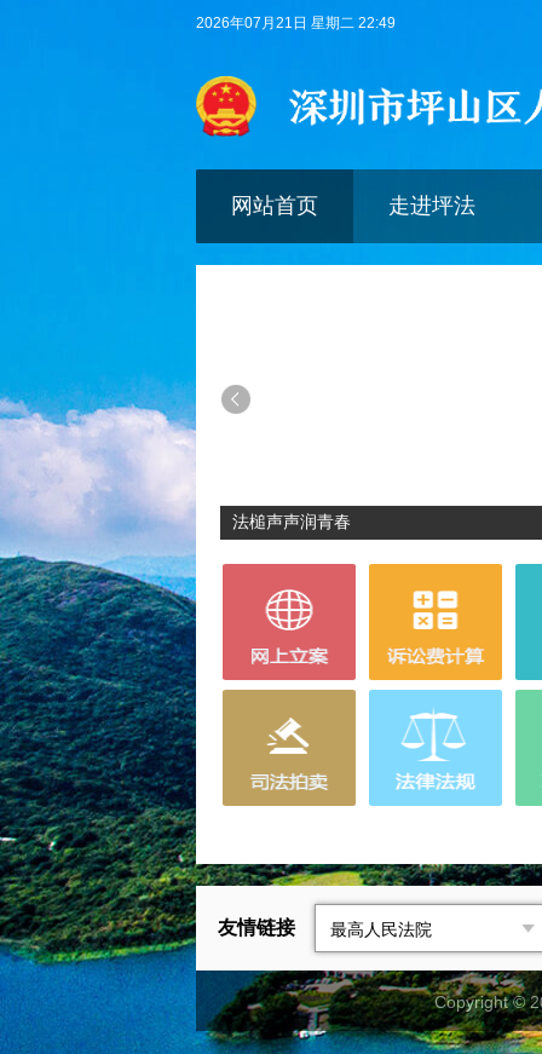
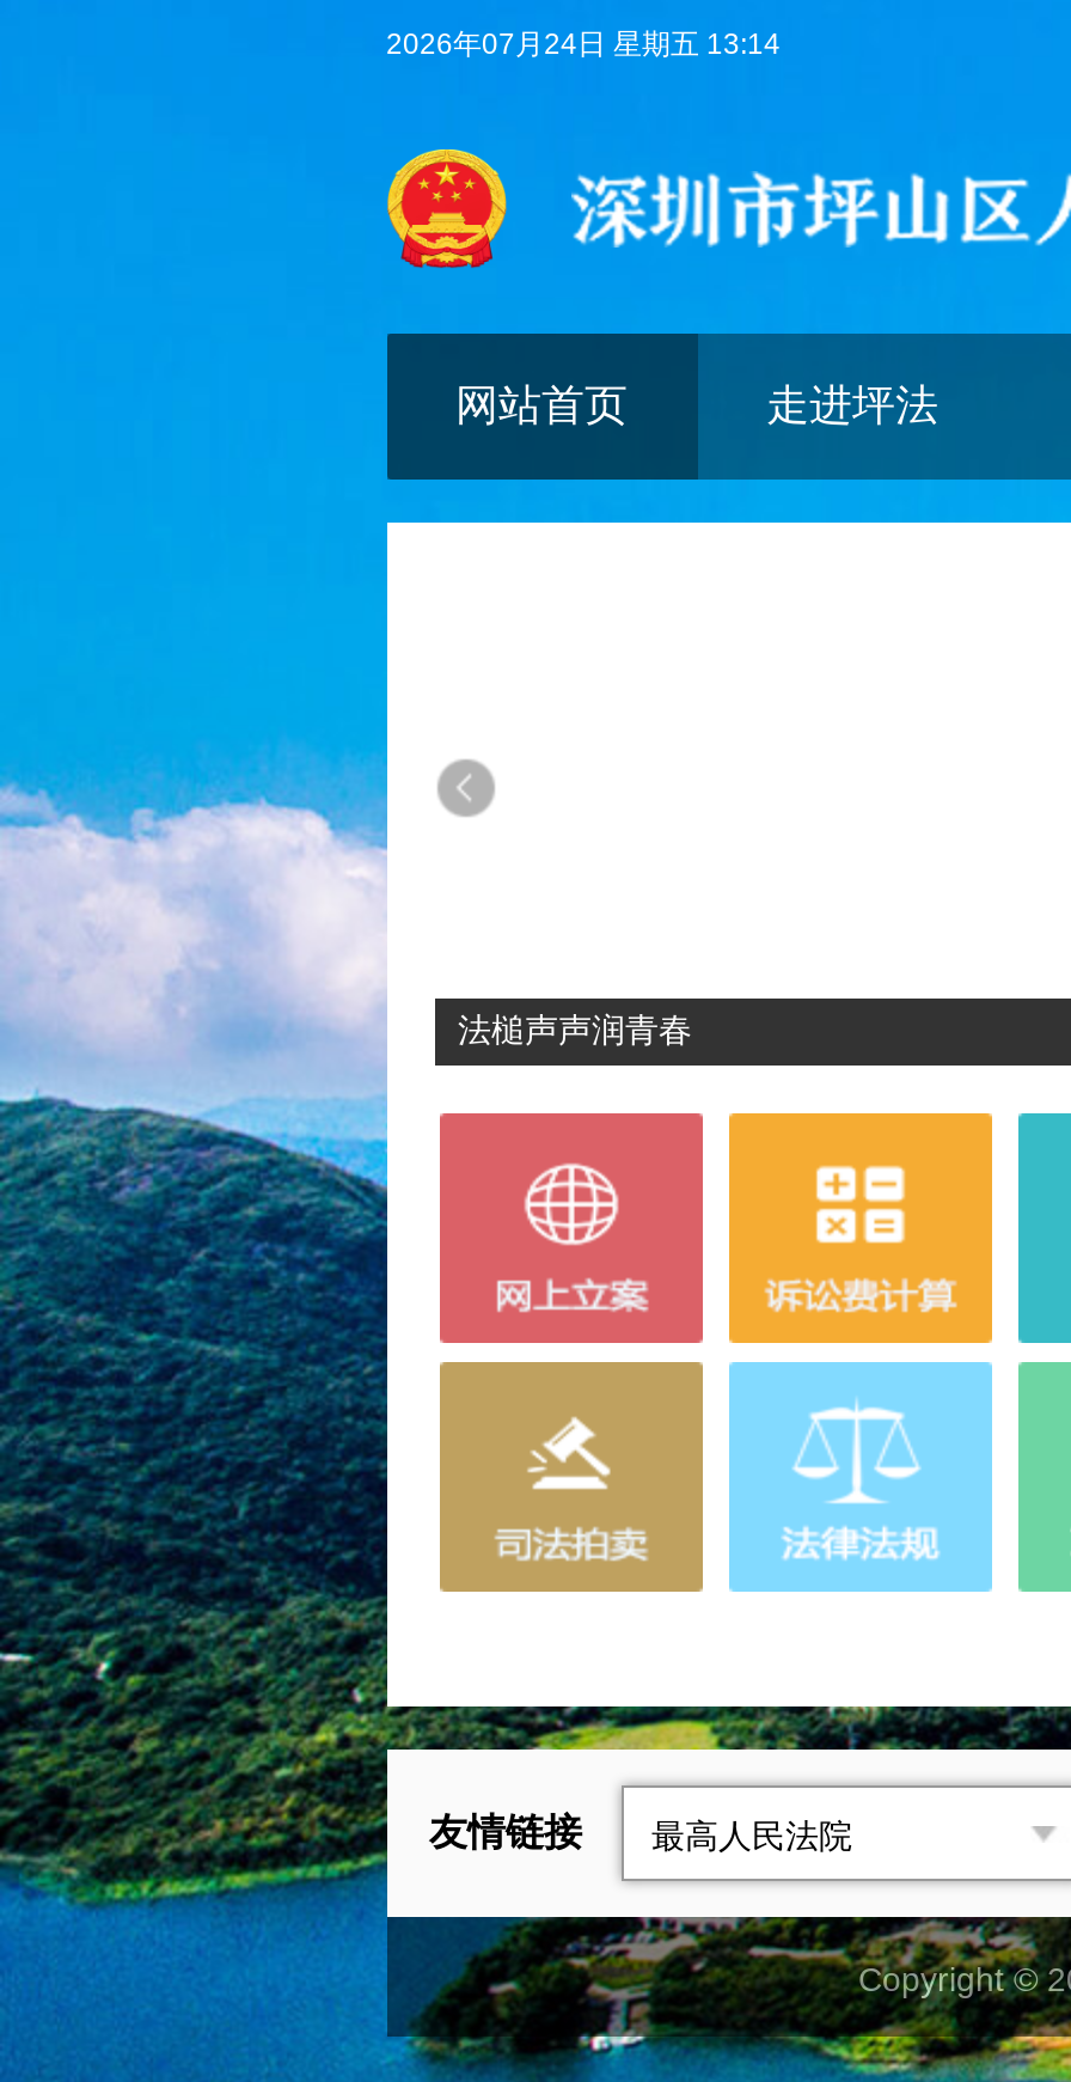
[195,15,395,31] 2026年07月21日 星期二 22:49 -> [386,28,781,61] 2026年07月24日 星期五 13:14

